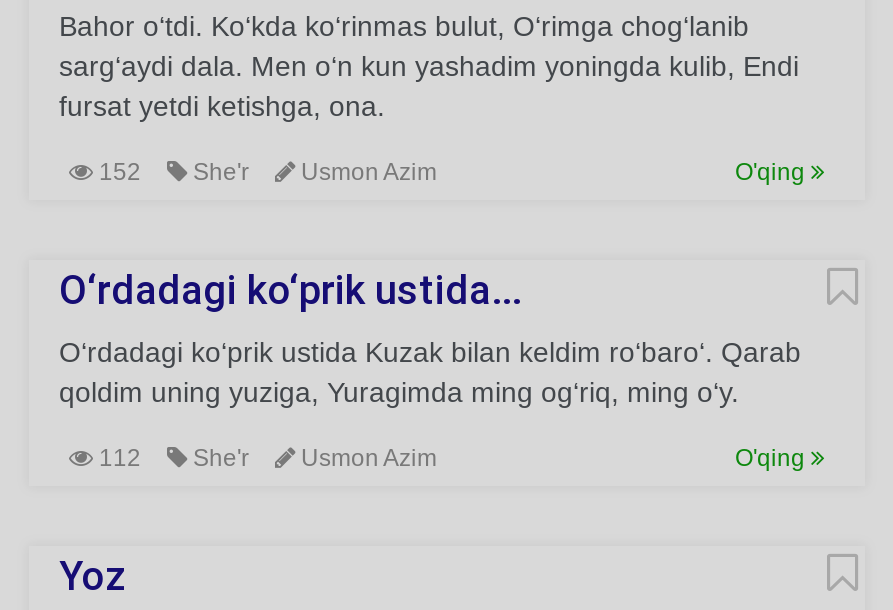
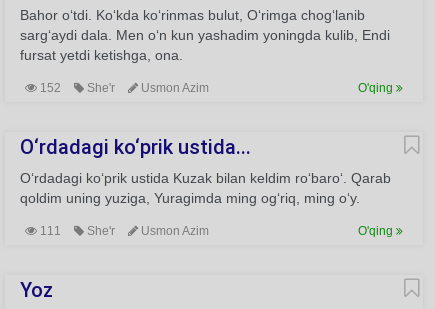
[93,444,437,472] 112 She'r Usmon Azim -> [37,224,209,238] 111 She'r Usmon Azim

